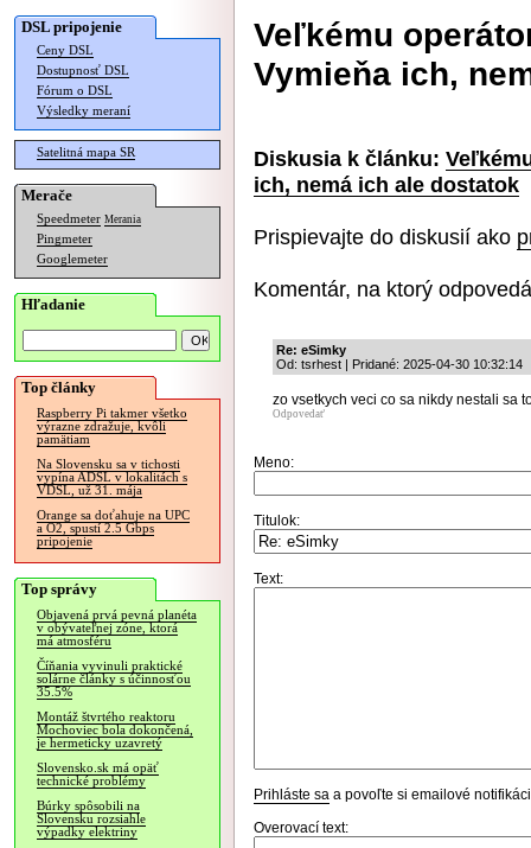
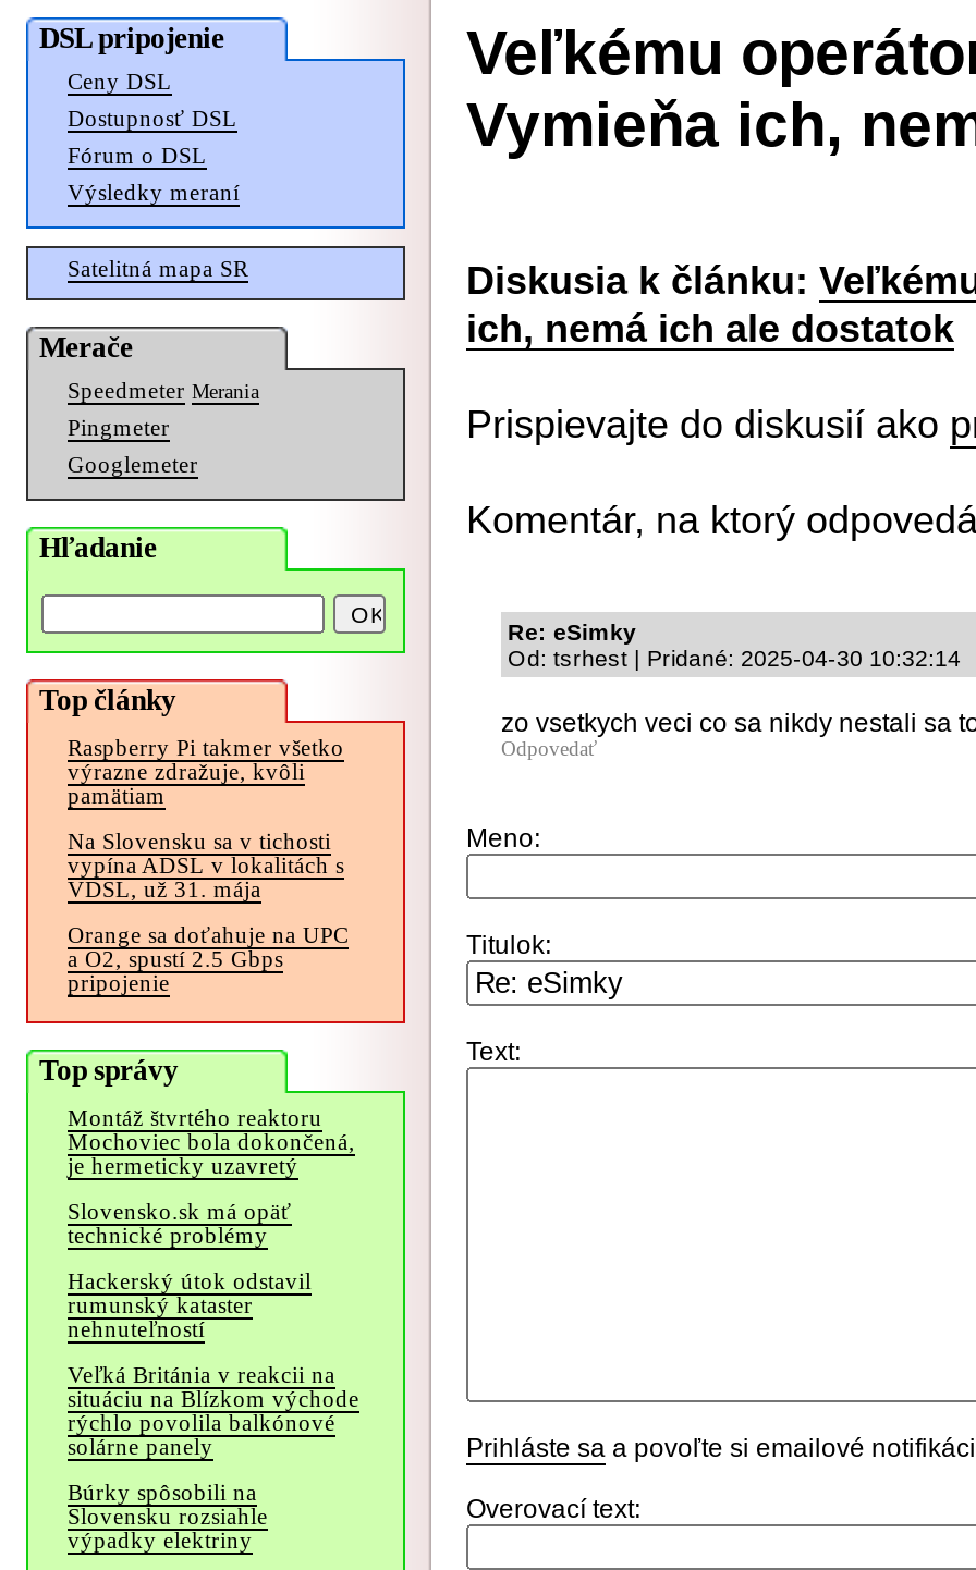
[37,608,197,699] Objavená prvá pevná planéta | v obývateľnej zóne, ktorá | má atmosféru | Číňania vyvinuli praktické | solárne články s účinnosťou | 35.5% -> none
moved [37,710,193,788] -> [68,1106,355,1248]: Montáž štvrtého reaktoru | Mochoviec bola dokončená, | je hermeticky uzavretý | Slovensko.sk má opäť | technické problémy
none -> [68,1270,359,1459] Hackerský útok odstavil | rumunský kataster | nehnuteľností | Veľká Británia v reakcii na | situáciu na Blízkom východe | rýchlo povolila balkónové | solárne panely

